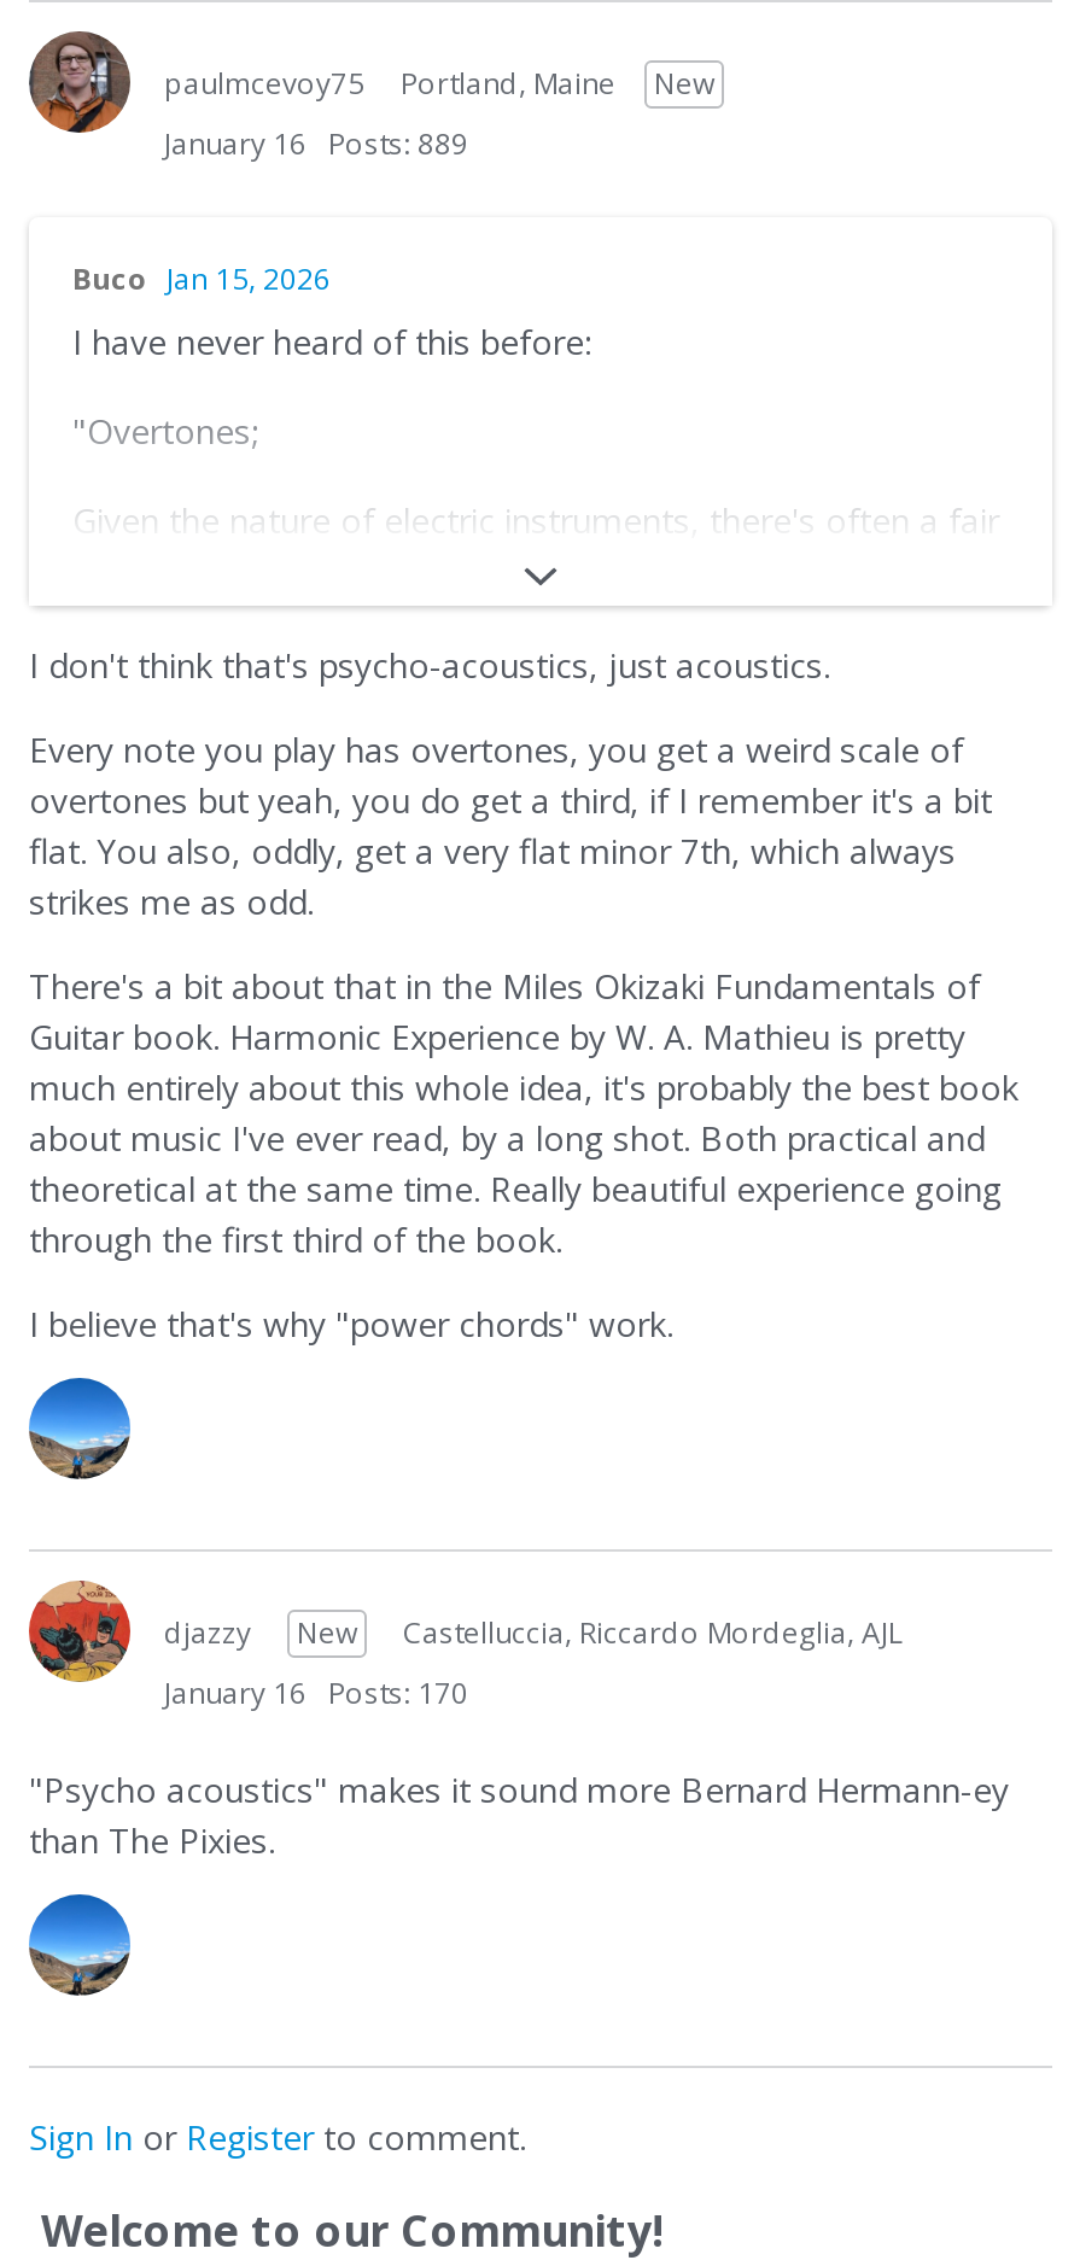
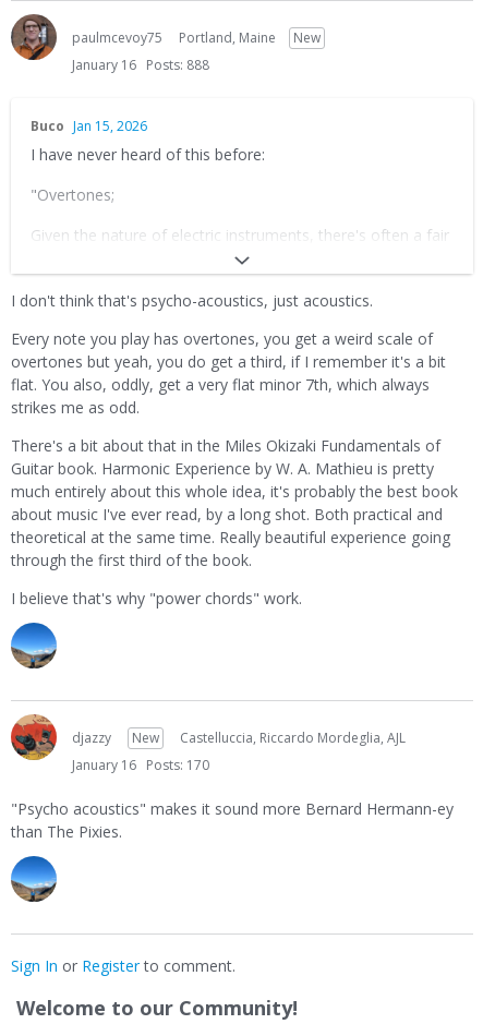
[164,124,468,165] January 16 Posts: 889 -> [72,56,209,74] January 16 Posts: 888

